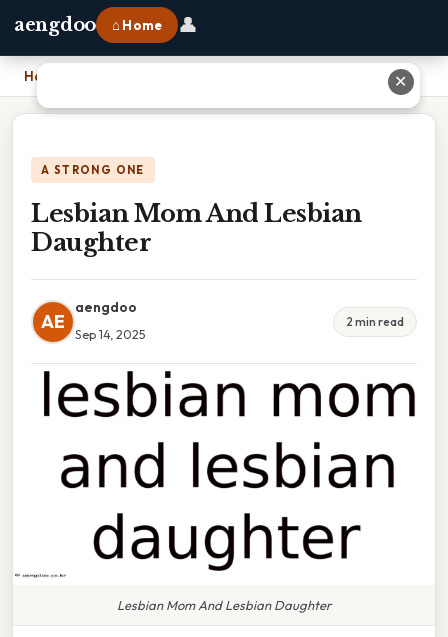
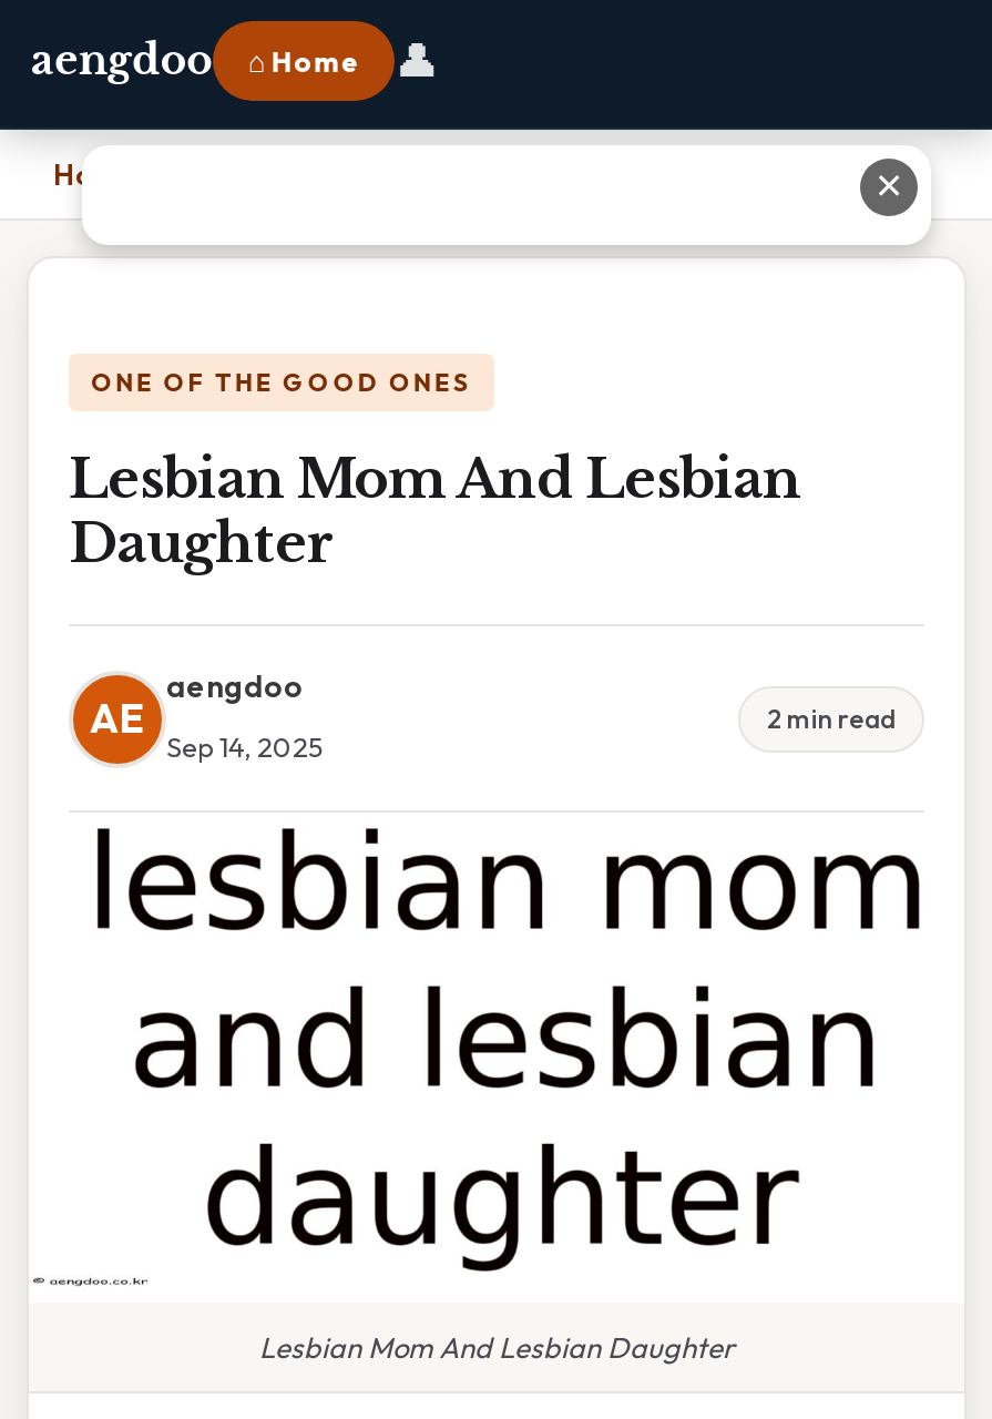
[41,163,145,177] A STRONG ONE -> [91,367,472,398] ONE OF THE GOOD ONES

